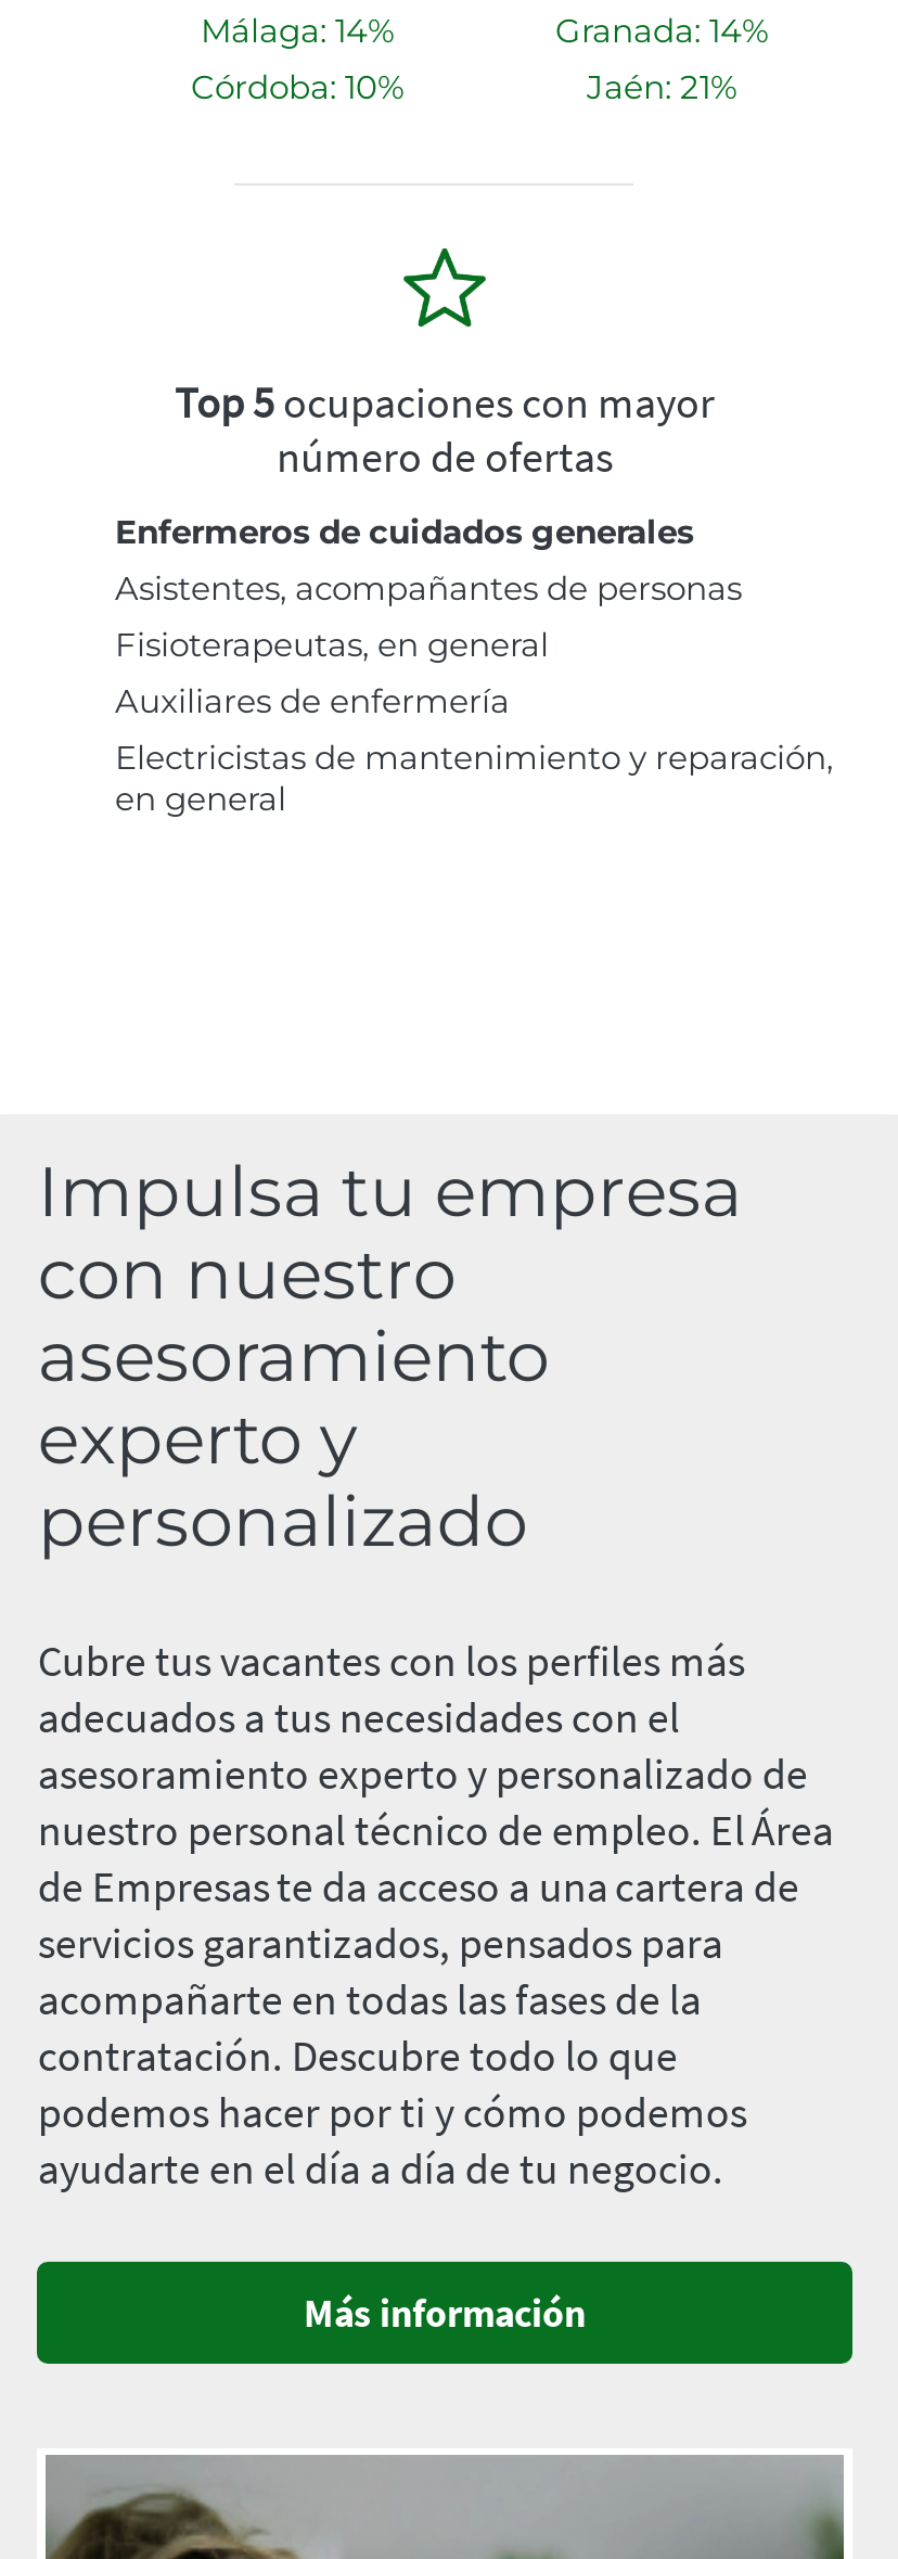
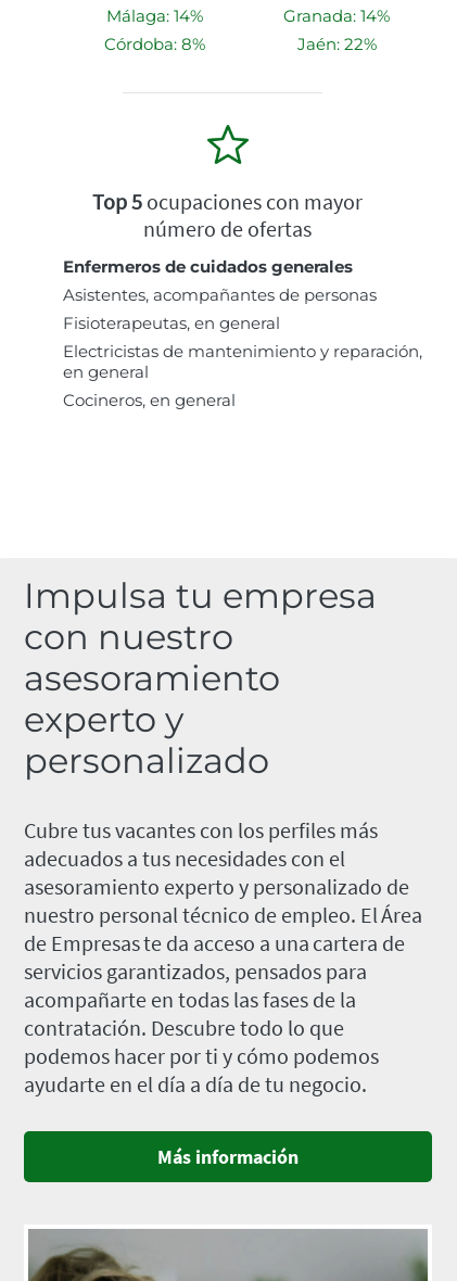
[191,67,403,108] Córdoba: 10% -> [104,34,205,54] Córdoba: 8%
[587,67,736,108] Jaén: 21% -> [297,34,376,54] Jaén: 22%
[115,681,510,722] Auxiliares de enfermería -> none
moved [115,737,833,819] -> [63,341,422,382]: Electricistas de mantenimiento y reparación, | en general
none -> [63,390,236,411] Cocineros, en general

